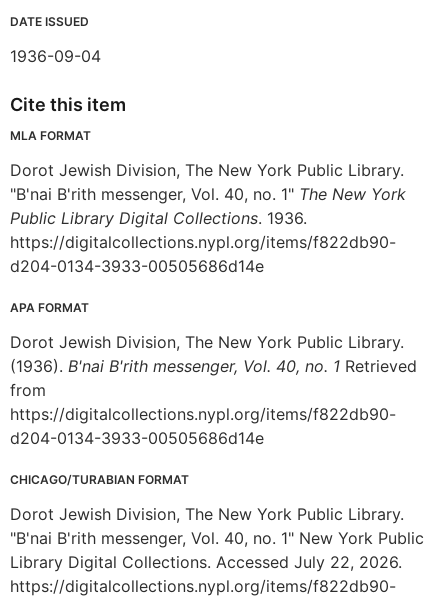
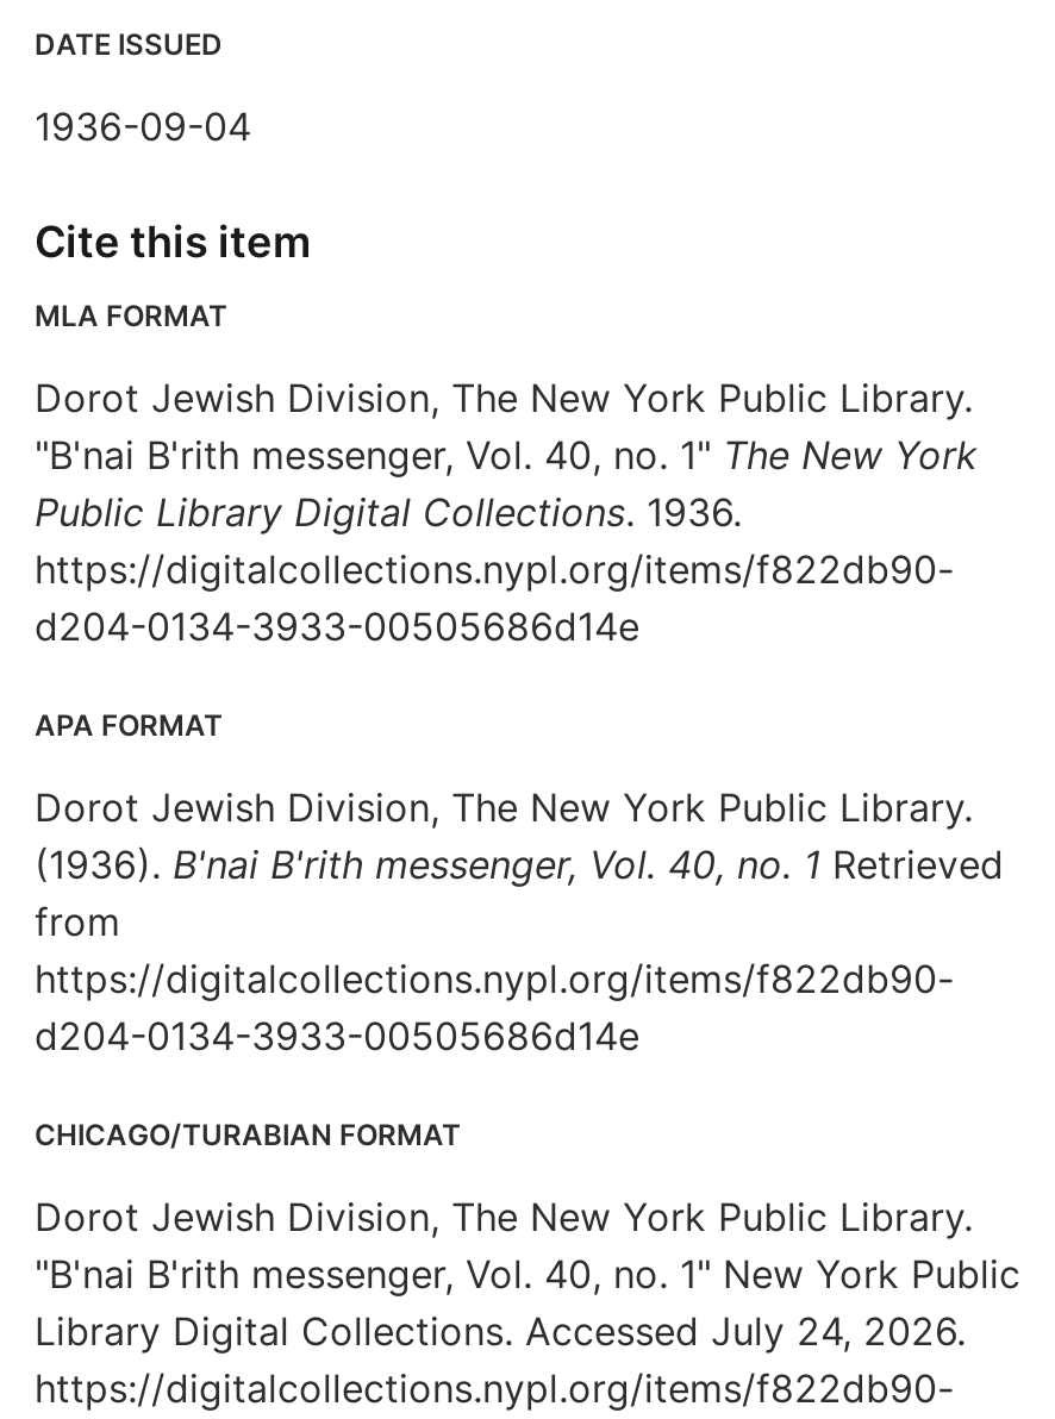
[10,552,402,572] Library Digital Collections. Accessed July 22, 2026. -> [35,1307,966,1355] Library Digital Collections. Accessed July 24, 2026.

